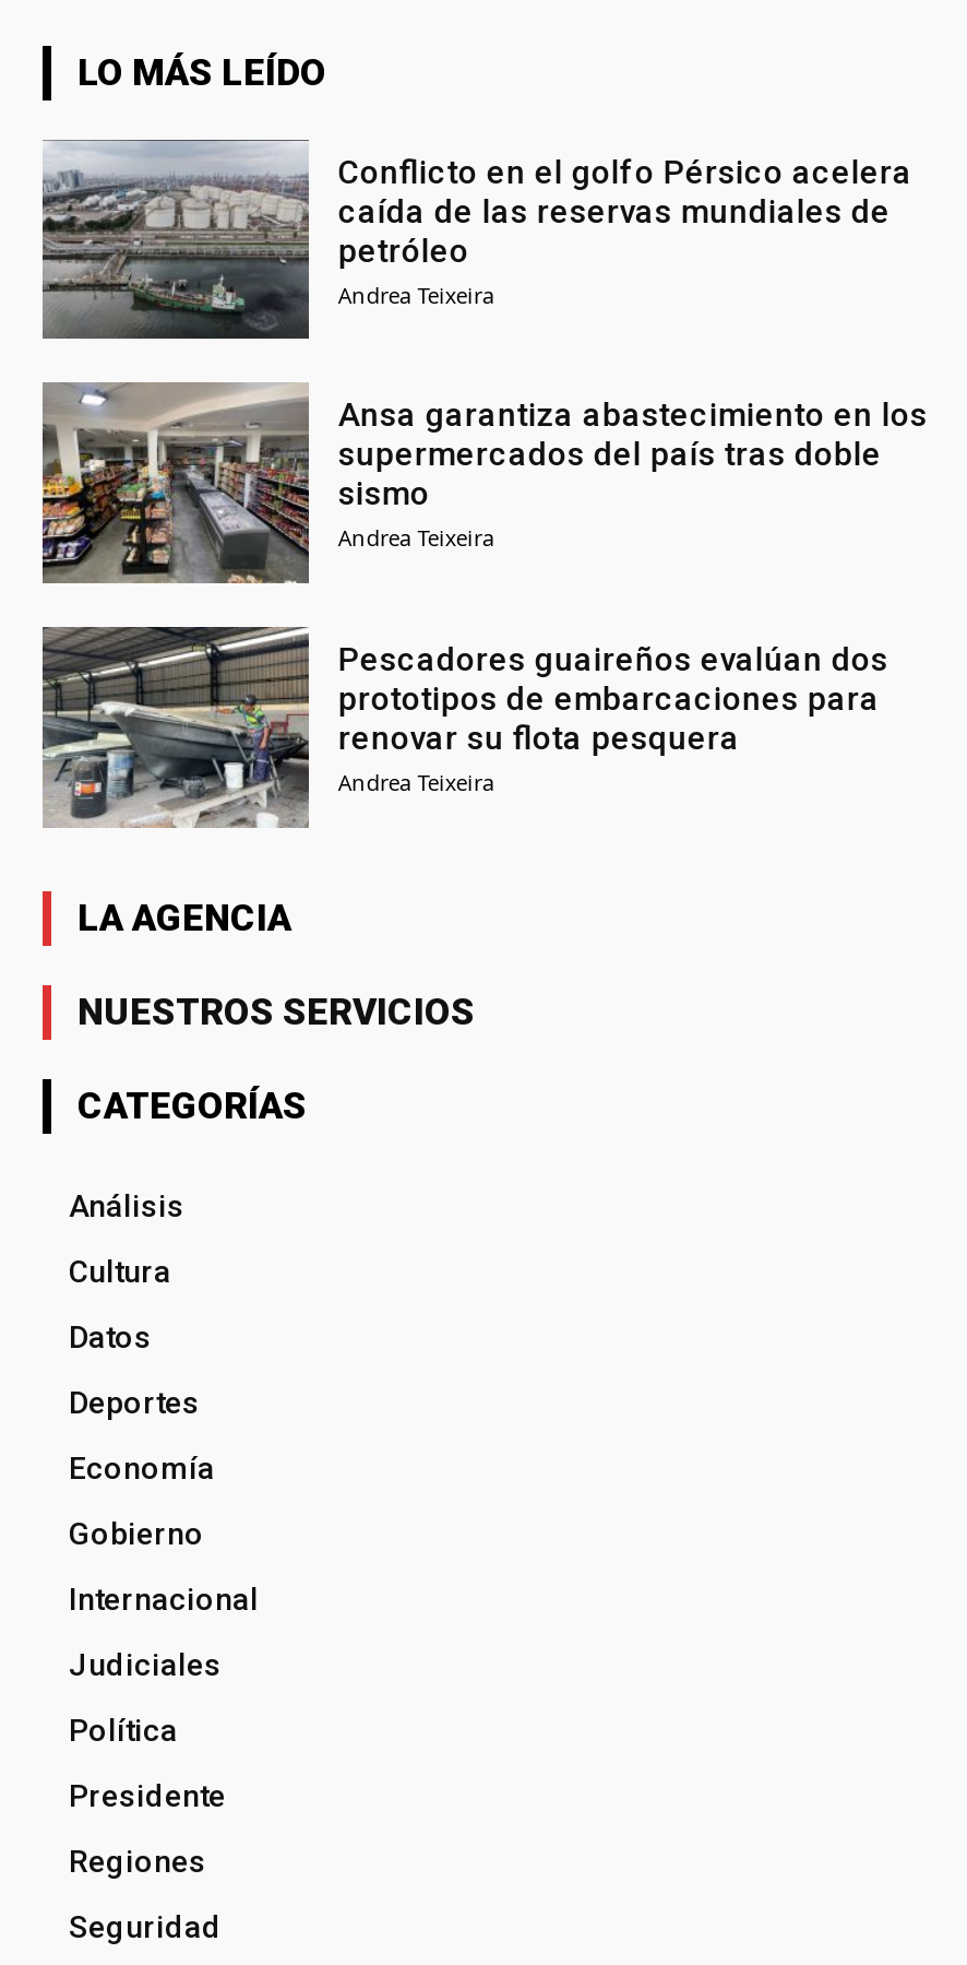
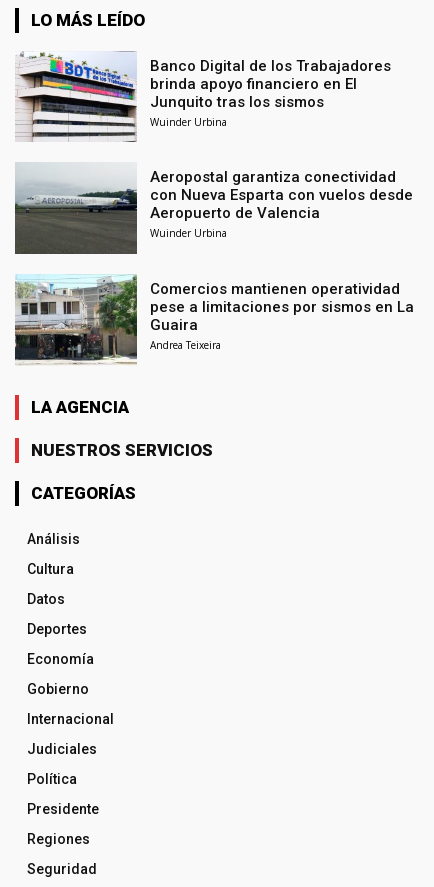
[40,138,912,341] [image] | Conflicto en el golfo Pérsico acelera | caída de las reservas mundiales de | petróleo | Andrea Teixeira -> [15,51,391,142] [image] | Banco Digital de los Trabajadores | brinda apoyo financiero en El | Junquito tras los sismos | Wuinder Urbina
[40,382,927,585] [image] | Ansa garantiza abastecimiento en los | supermercados del país tras doble | sismo | Andrea Teixeira -> [14,163,413,255] [image] | Aeropostal garantiza conectividad | con Nueva Esparta con vuelos desde | Aeropuerto de Valencia | Wuinder Urbina
[40,625,888,828] [image] | Pescadores guaireños evalúan dos | prototipos de embarcaciones para | renovar su flota pesquera -> [15,274,414,365] [image] | Comercios mantienen operatividad | pese a limitaciones por sismos en La | Guaira

